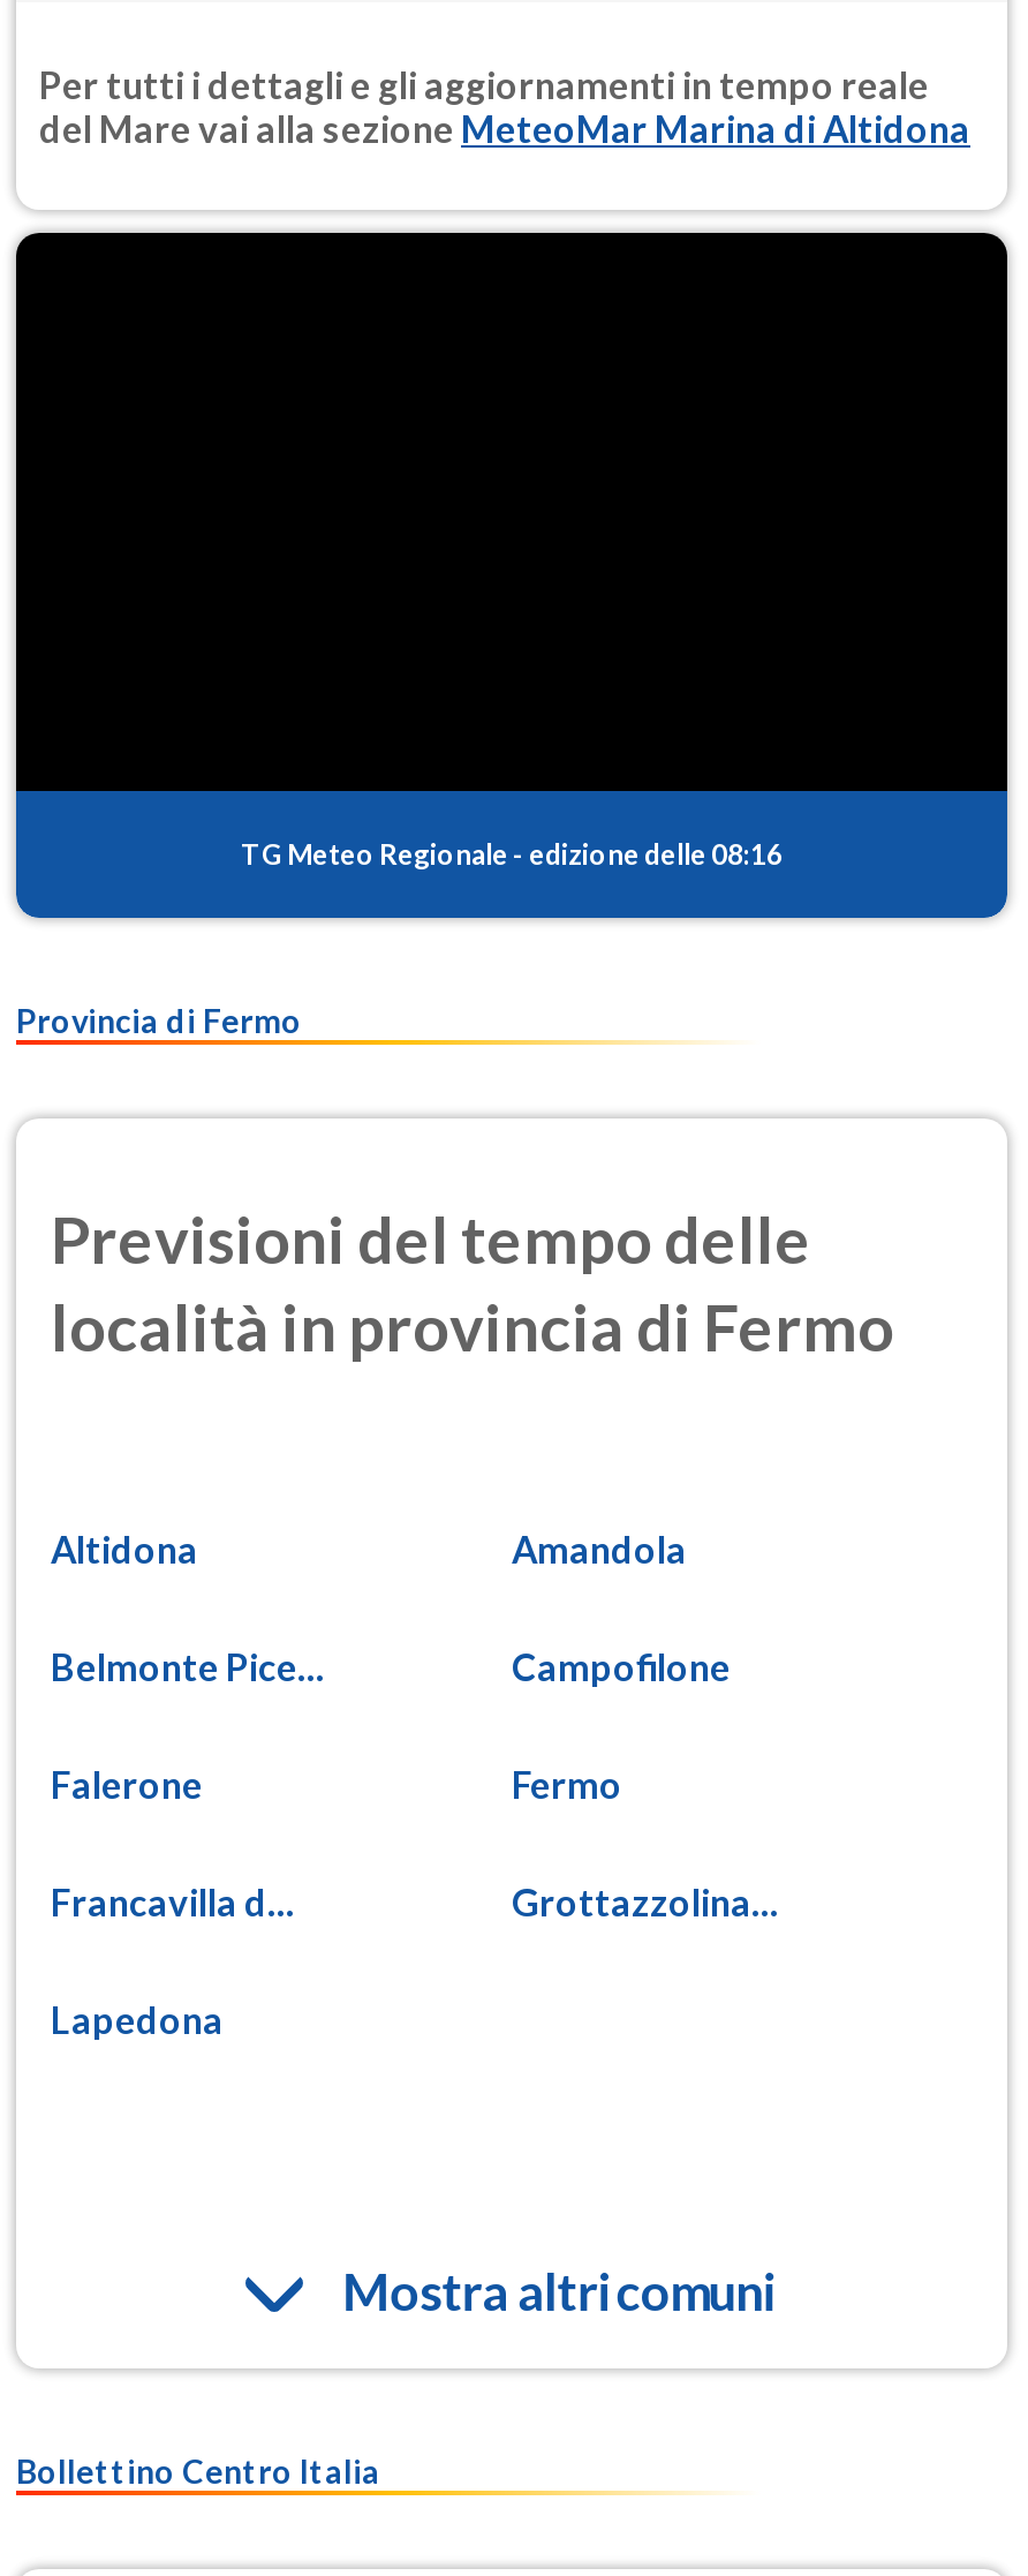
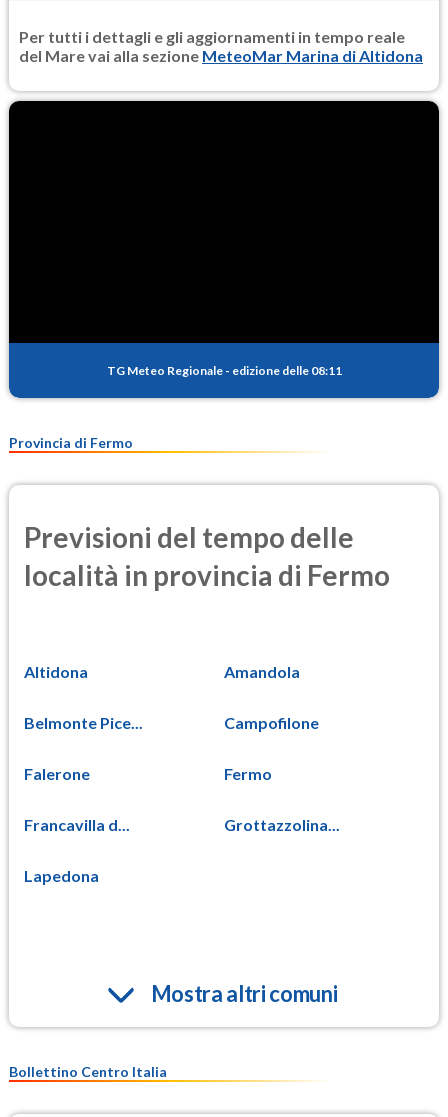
[241,837,783,872] TG Meteo Regionale - edizione delle 08:16 -> [106,363,341,378] TG Meteo Regionale - edizione delle 08:11

